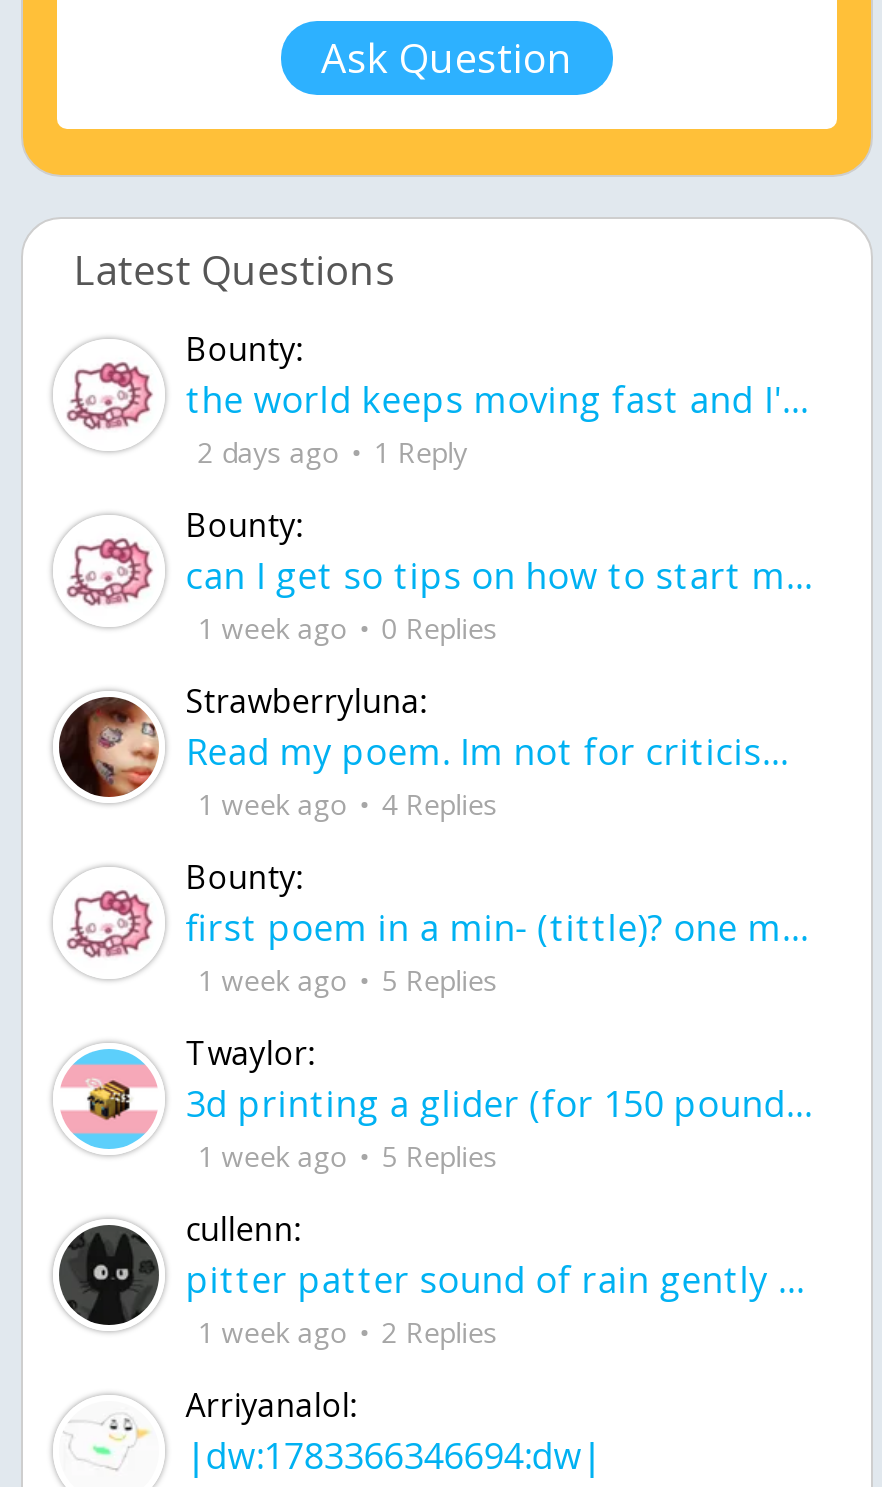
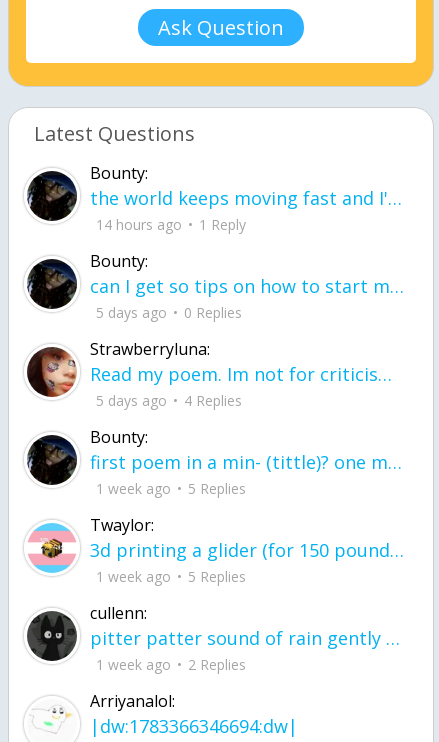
[59,345,467,471] [image] | 2 days ago 1 Reply -> [26,170,246,234] [image] | 14 hours ago 1 Reply
[59,521,497,647] [image] | 1 week ago 0 Replies -> [26,258,242,322] [image] | 5 days ago 0 Replies
[197,785,497,823] 1 week ago 4 Replies -> [96,391,242,410] 5 days ago 4 Replies
[59,873,159,973] [image] -> [26,434,78,486] [image]

